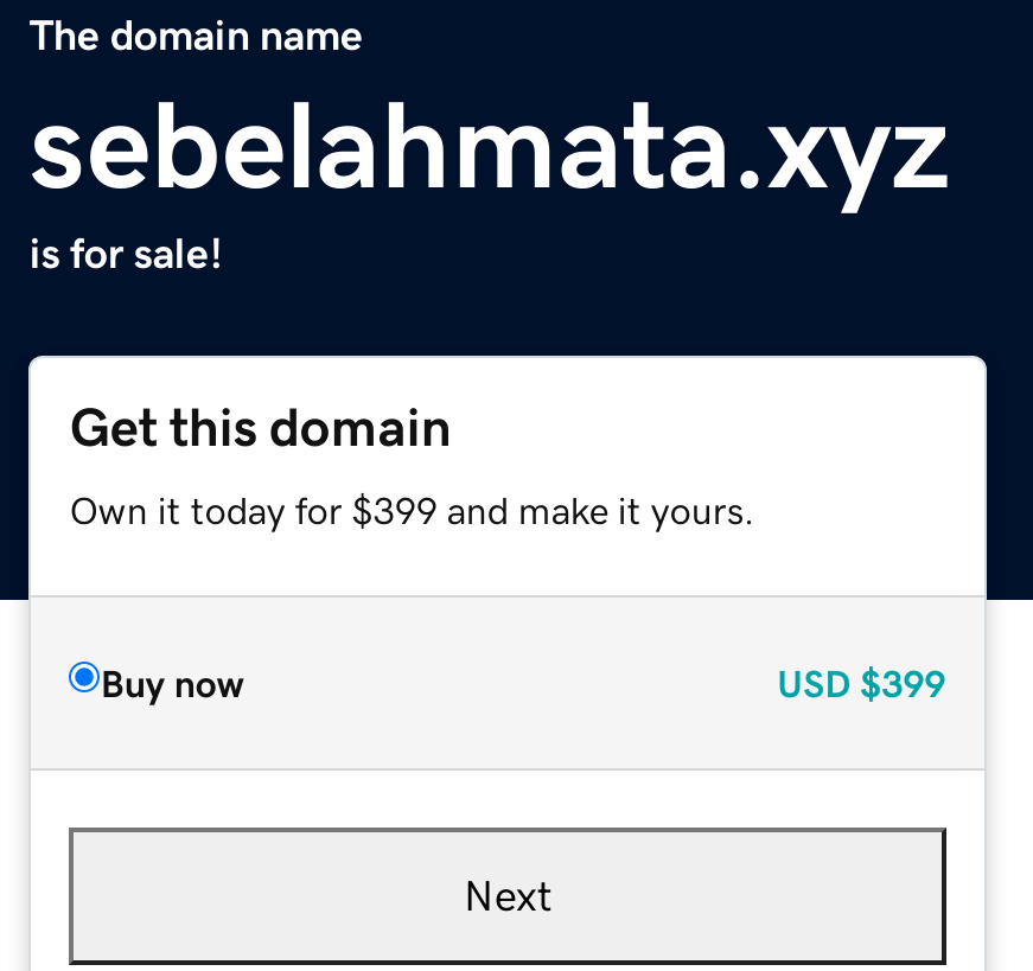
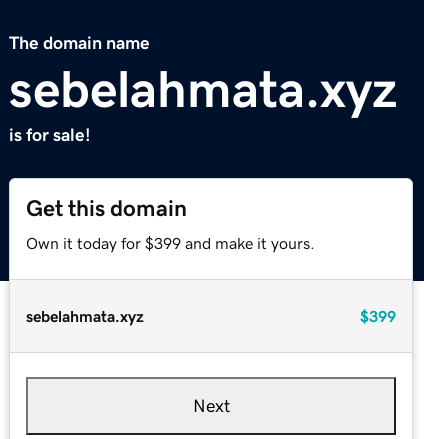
[101,663,945,701] Buy now | USD $399 -> [26,308,396,324] sebelahmata.xyz | $399

